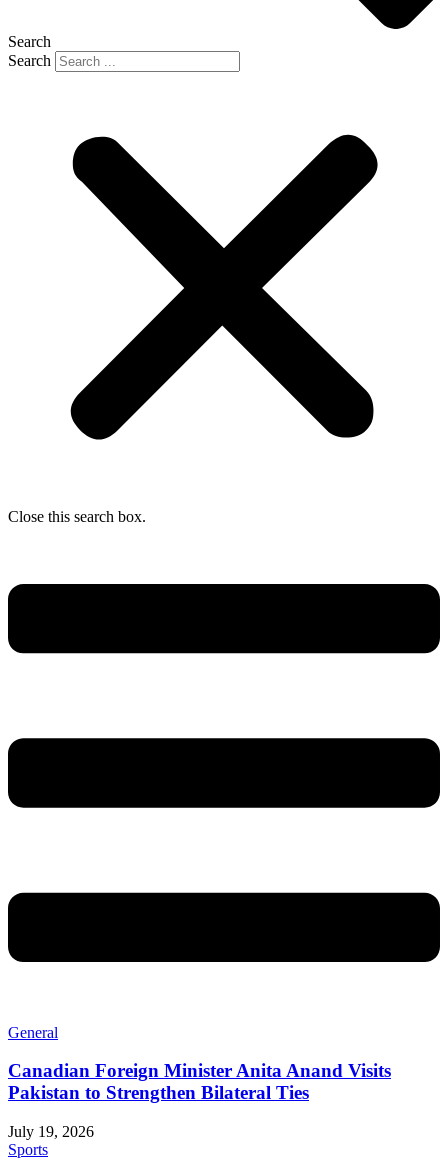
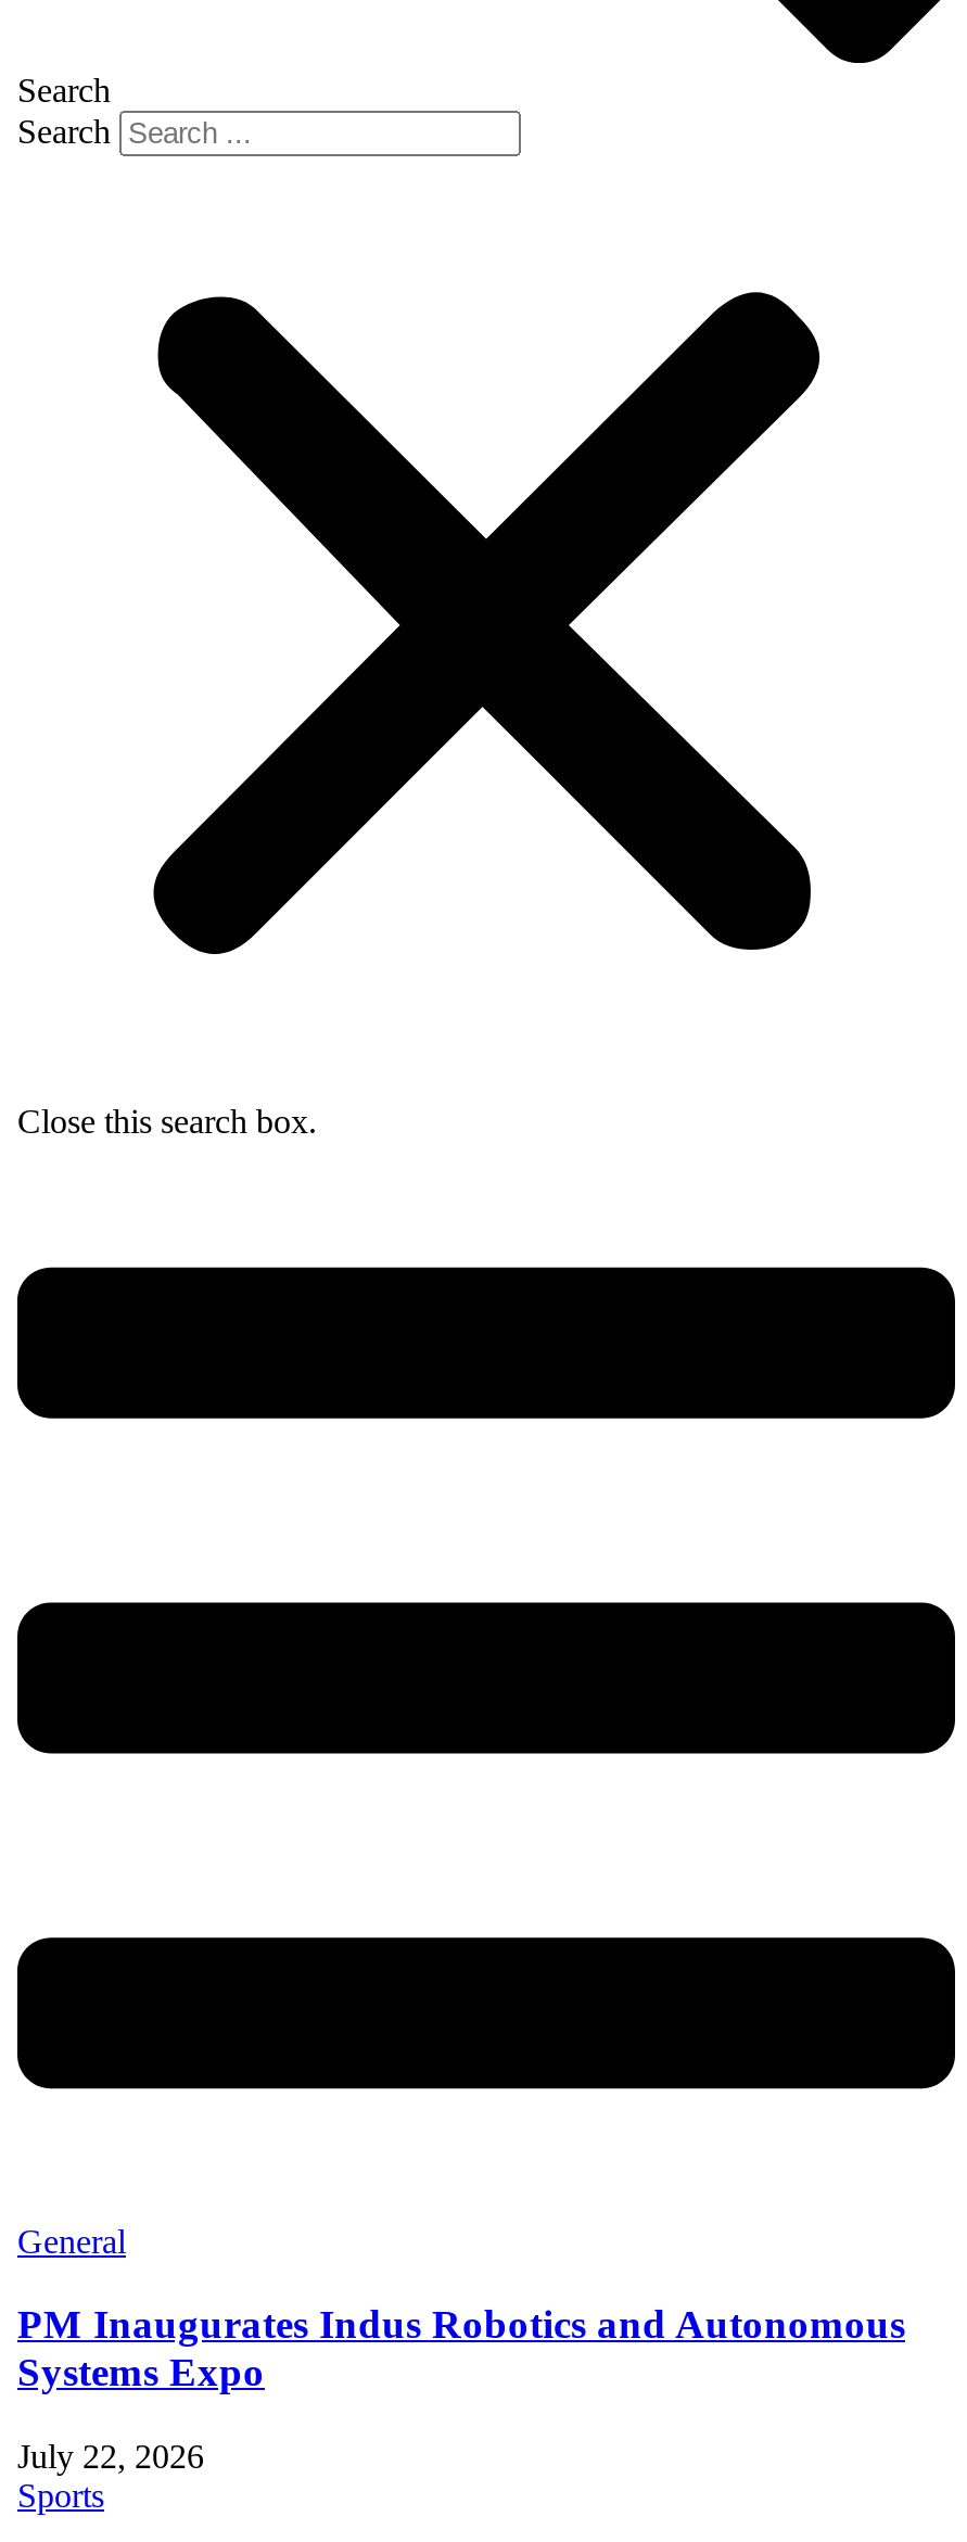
[8,1060,391,1103] Canadian Foreign Minister Anita Anand Visits | Pakistan to Strengthen Bilateral Ties -> [17,2302,905,2395] PM Inaugurates Indus Robotics and Autonomous | Systems Expo
[8,1123,94,1140] July 19, 2026 -> [17,2438,204,2475] July 22, 2026

